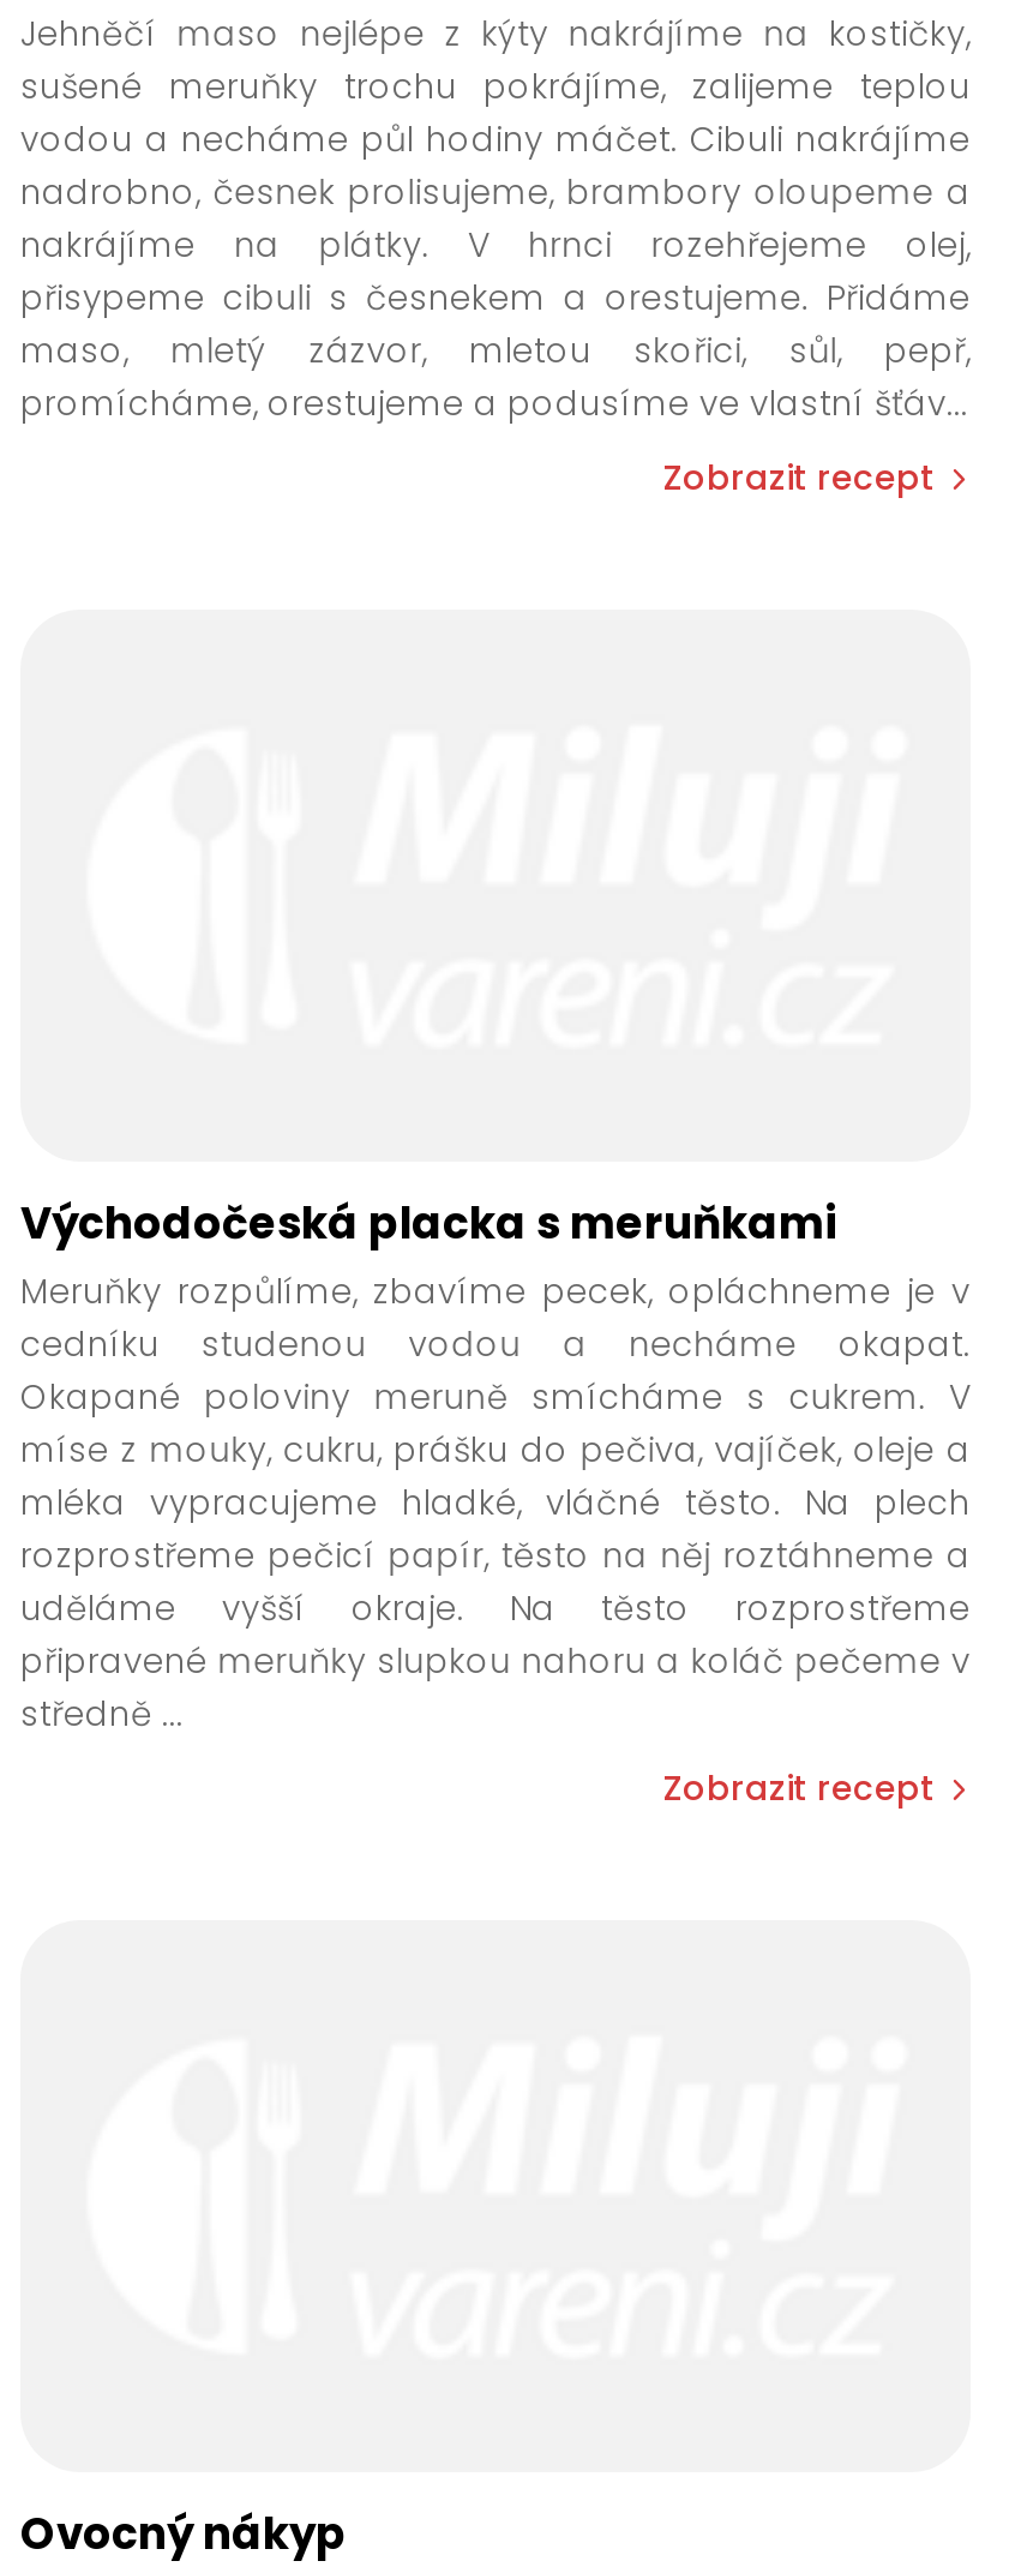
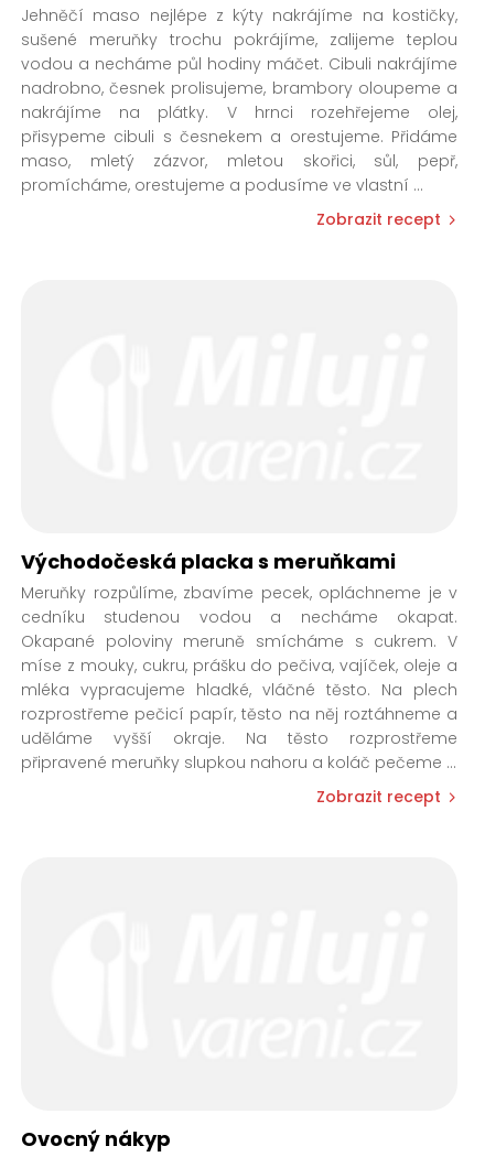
[20,378,968,426] promícháme, orestujeme a podusíme ve vlastní šťáv... -> [21,174,423,196] promícháme, orestujeme a podusíme ve vlastní ...
[20,1636,971,1737] připravené meruňky slupkou nahoru a koláč pečeme v | středně ... -> [21,751,456,773] připravené meruňky slupkou nahoru a koláč pečeme ...

